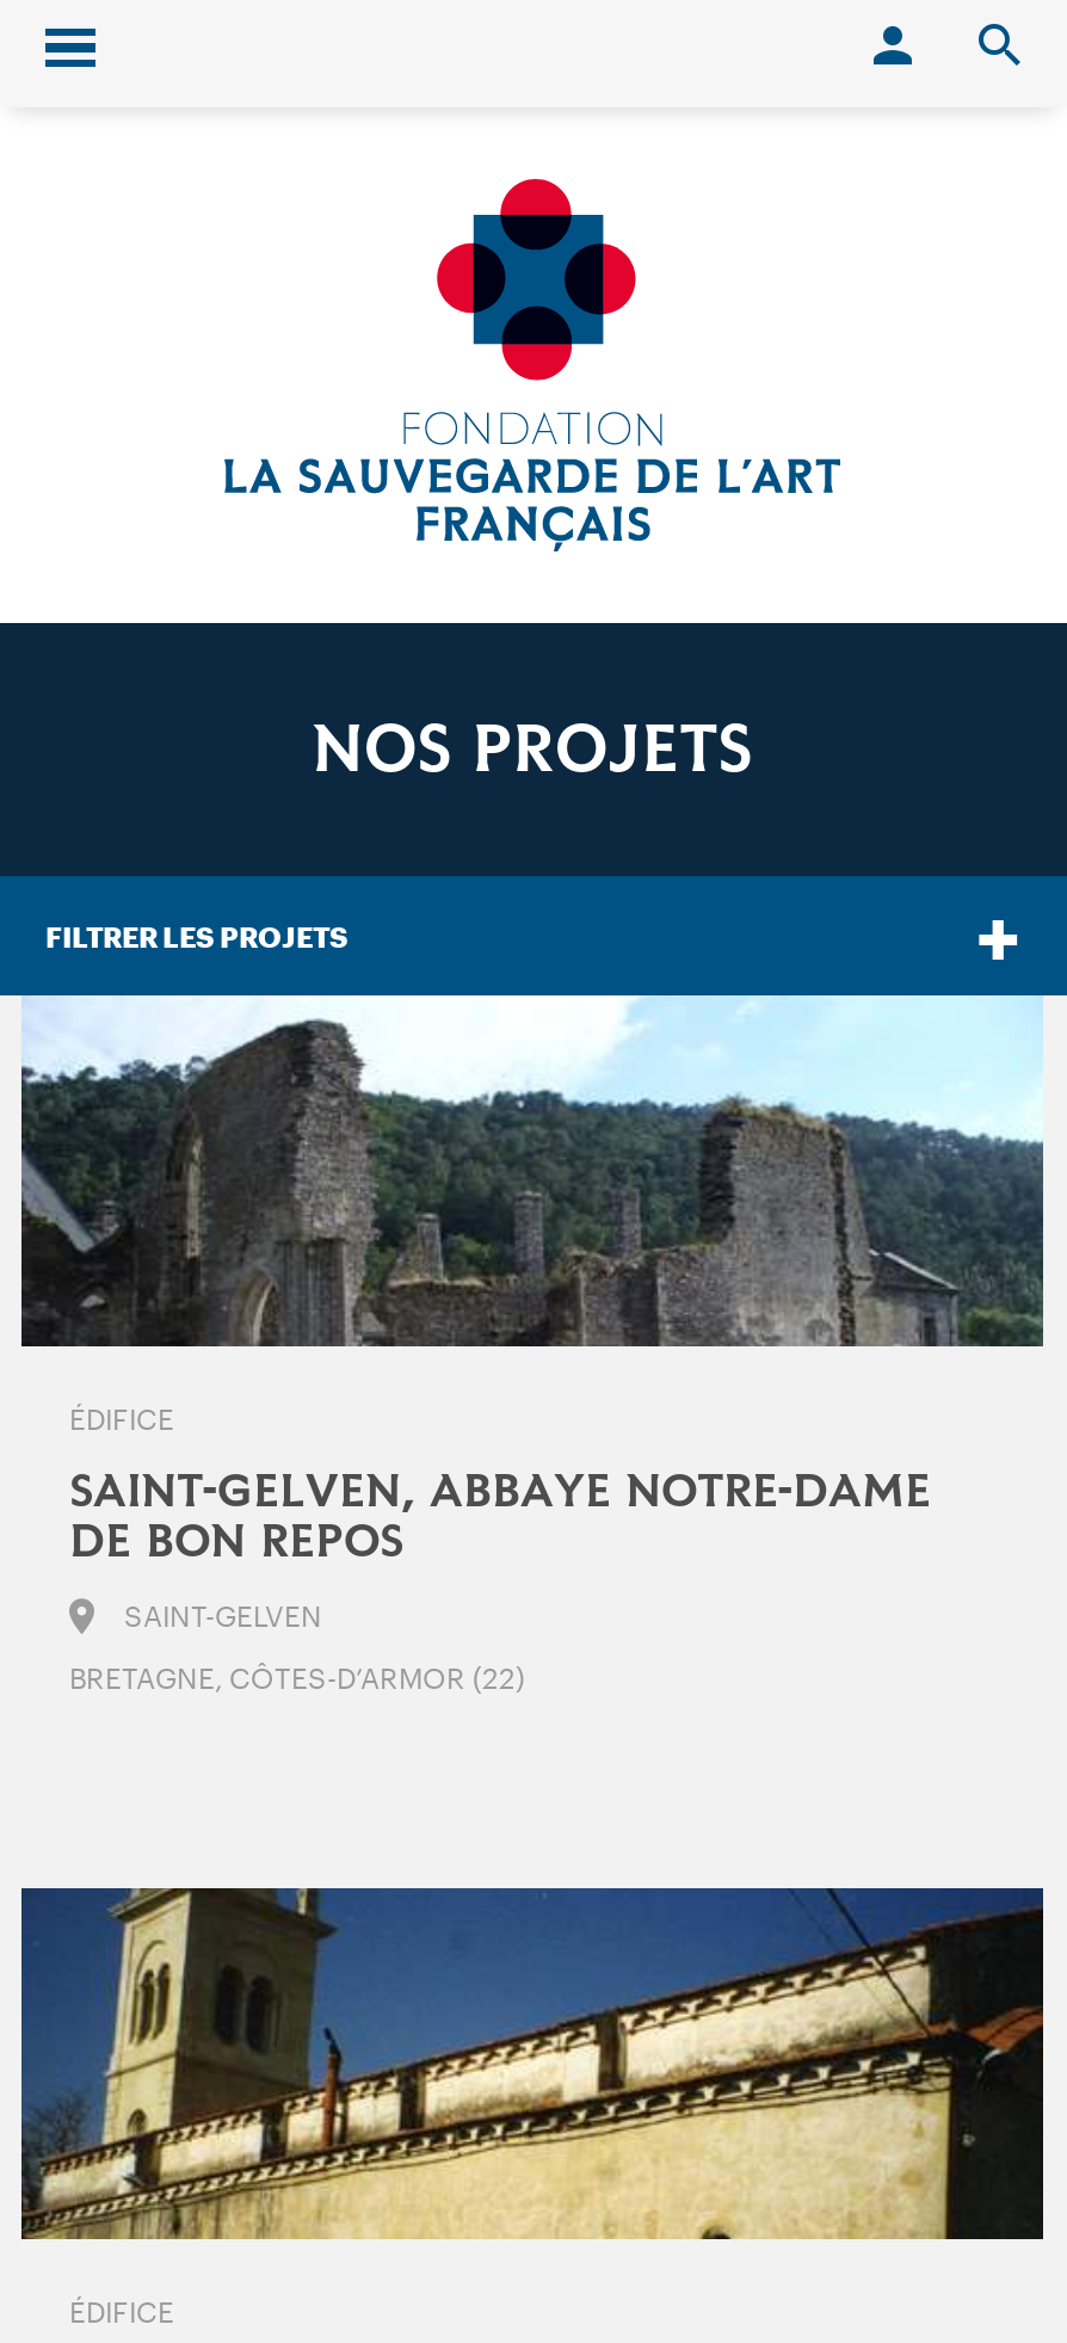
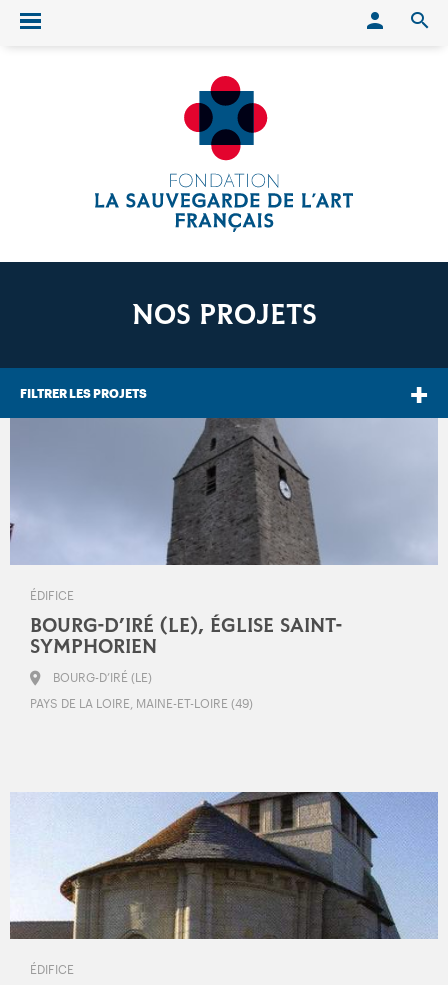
[19,993,1046,1349] [image] -> [10,418,438,565] [image]
[69,1466,931,1569] SAINT-GELVEN, ABBAYE NOTRE-DAME | DE BON REPOS -> [30,615,342,658] BOURG-D’IRÉ (LE), ÉGLISE SAINT- | SYMPHORIEN
[124,1598,322,1632] SAINT-GELVEN -> [53,670,152,684] BOURG-D’IRÉ (LE)
[69,1660,525,1694] BRETAGNE, CÔTES-D’ARMOR (22) -> [30,696,253,710] PAYS DE LA LOIRE, MAINE-ET-LOIRE (49)
[19,1886,1046,2242] [image] -> [10,792,438,940] [image]

